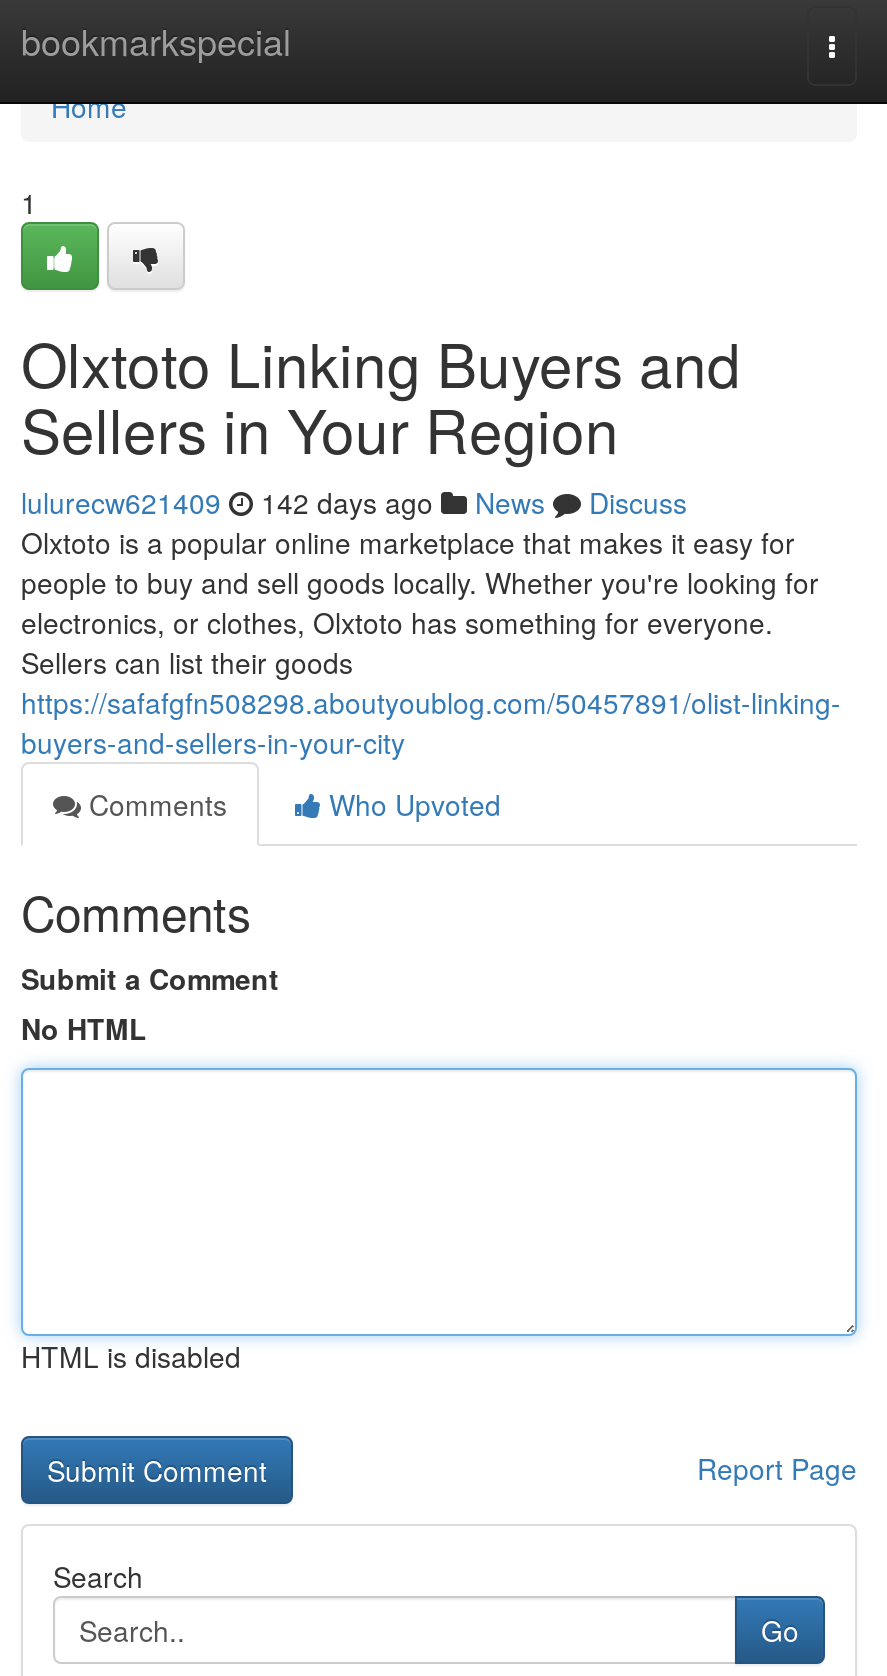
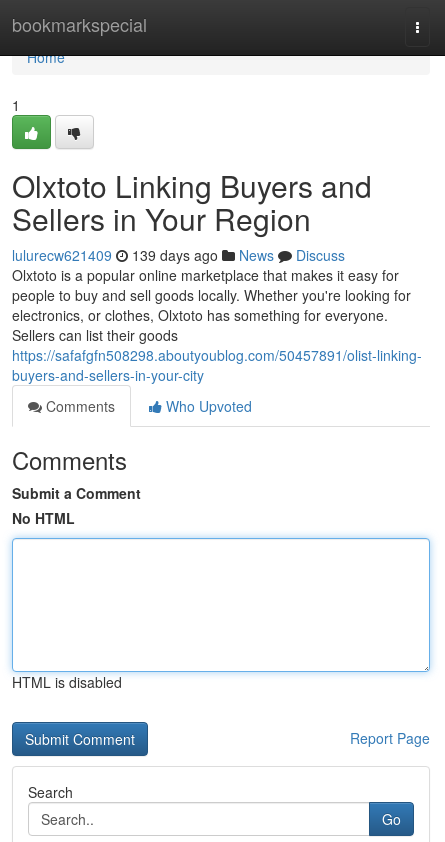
[21,482,687,522] lulurecw621409 142 days ago News Discuss -> [12,245,345,265] lulurecw621409 139 days ago News Discuss

